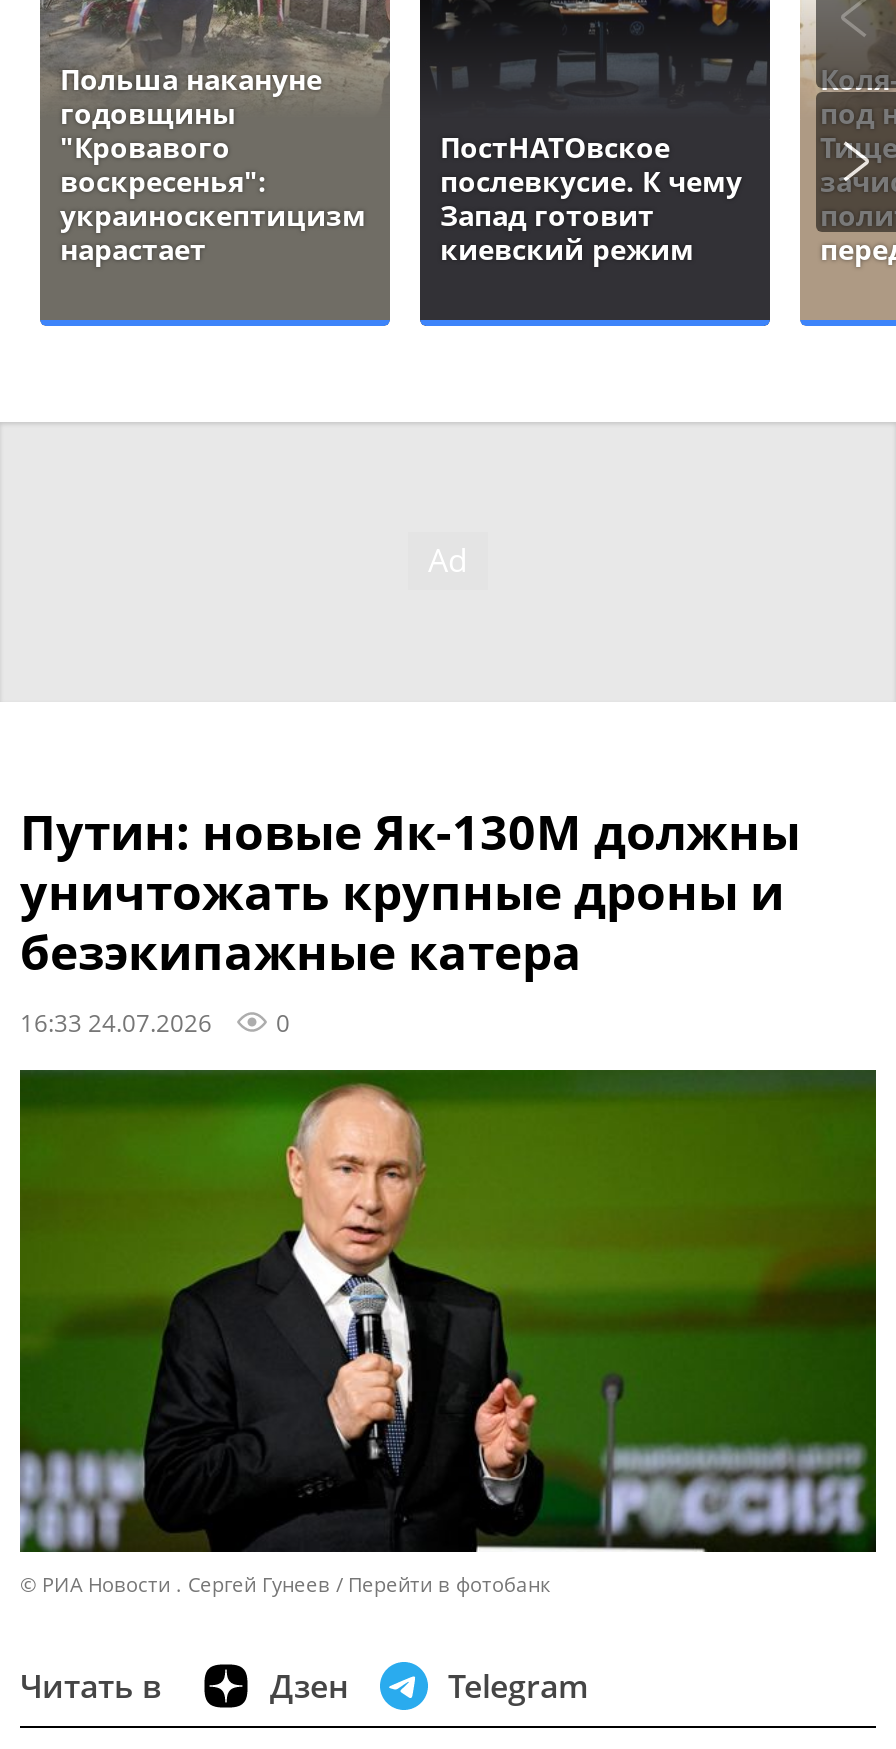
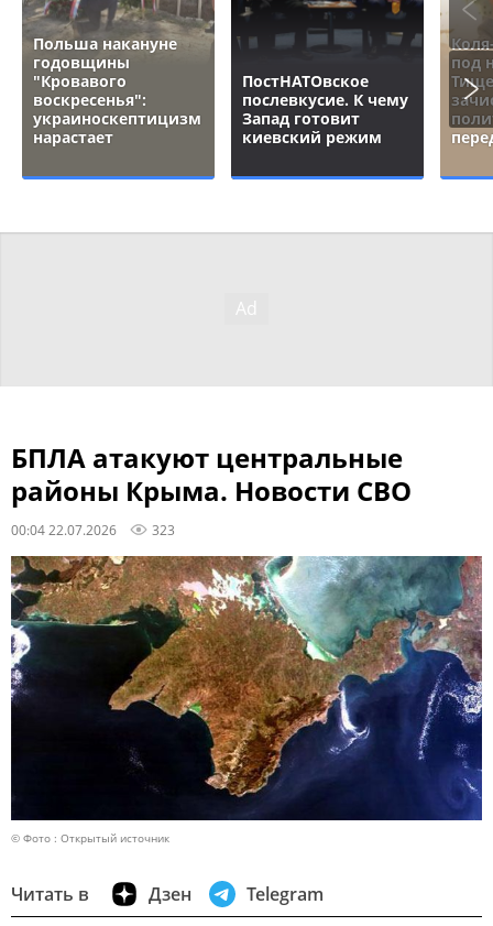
[20,798,800,1038] Путин: новые Як-130М должны | уничтожать крупные дроны и | безэкипажные катера | 16:33 24.07.2026 | 0 -> [11,439,412,538] БПЛА атакуют центральные | районы Крыма. Новости СВО | 00:04 22.07.2026 | 323
[18,1068,878,1597] [image] | © РИА Новости . Сергей Гунеев | Перейти в фотобанк -> [10,555,483,846] [image] | © Фото : Открытый источник

